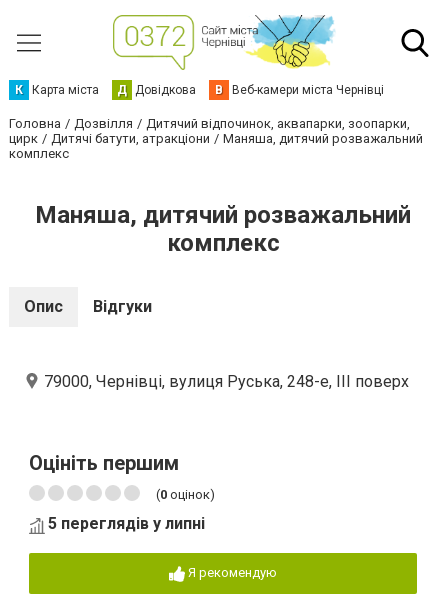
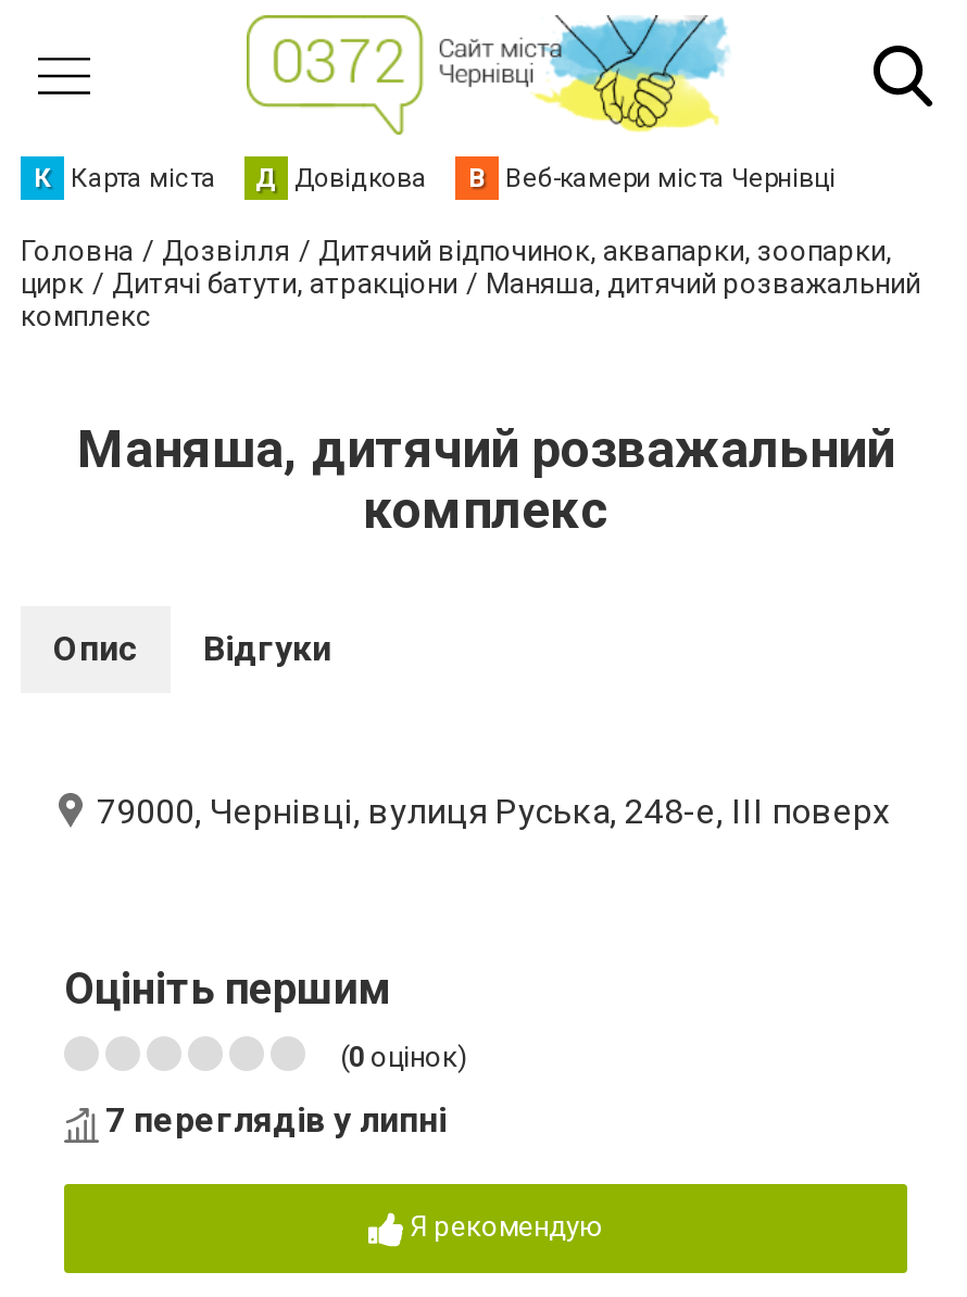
[48,514,205,533] 5 переглядів у липні -> [105,1099,447,1141] 7 переглядів у липні

